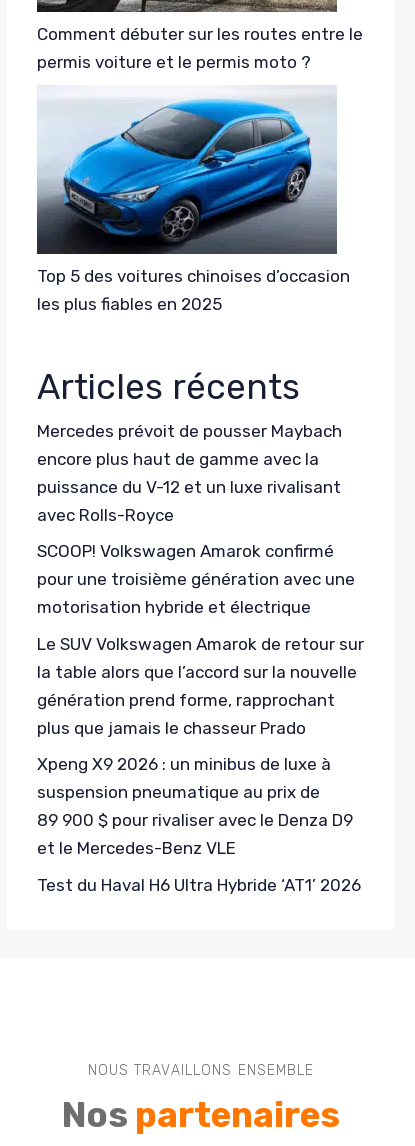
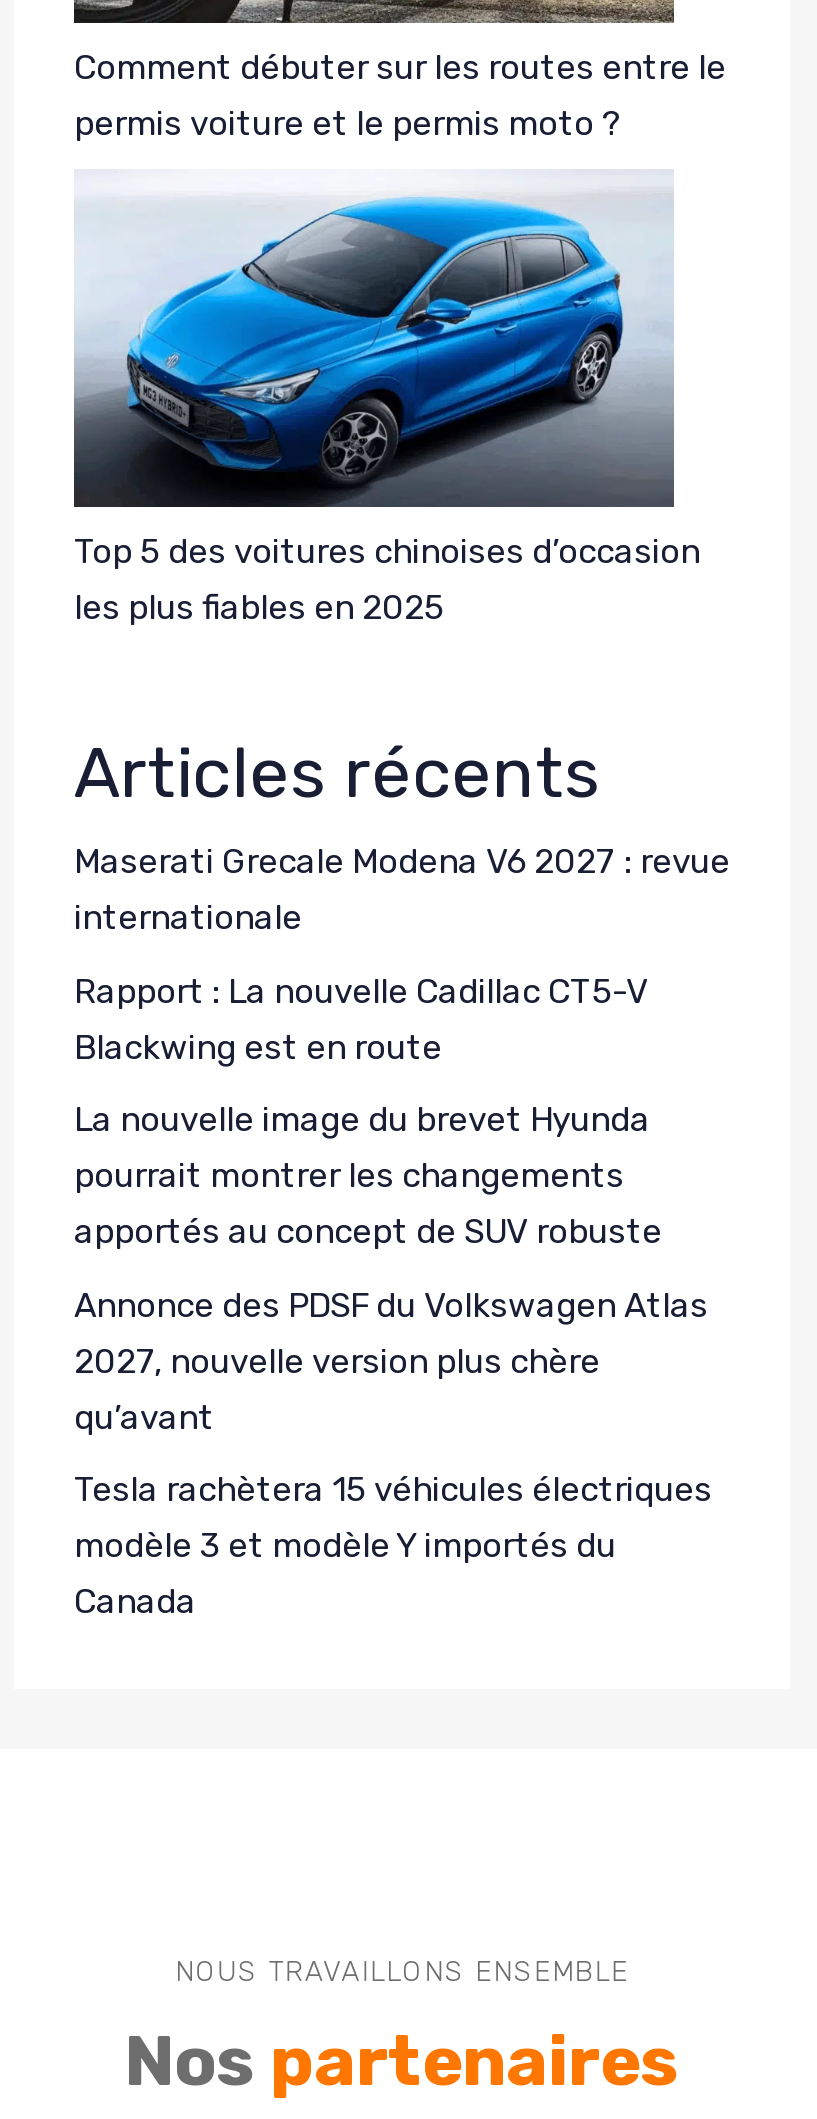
[37,421,342,525] Mercedes prévoit de pousser Maybach | encore plus haut de gamme avec la | puissance du V-12 et un luxe rivalisant | avec Rolls-Royce -> [74,841,730,937] Maserati Grecale Modena V6 2027 : revue | internationale
[37,541,355,617] SCOOP! Volkswagen Amarok confirmé | pour une troisième génération avec une | motorisation hybride et électrique -> [74,970,648,1066] Rapport : La nouvelle Cadillac CT5-V | Blackwing est en route
[37,634,364,738] Le SUV Volkswagen Amarok de retour sur | la table alors que l’accord sur la nouvelle | génération prend forme, rapprochant | plus que jamais le chasseur Prado -> [74,1099,662,1251] La nouvelle image du brevet Hyunda | pourrait montrer les changements | apportés au concept de SUV robuste
[37,754,353,858] Xpeng X9 2026 : un minibus de luxe à | suspension pneumatique au prix de | 89 900 $ pour rivaliser avec le Denza D9 | et le Mercedes-Benz VLE -> [74,1284,708,1436] Annonce des PDSF du Volkswagen Atlas | 2027, nouvelle version plus chère | qu’avant
[37,875,361,895] Test du Haval H6 Ultra Hybride ‘AT1’ 2026 -> [74,1469,712,1621] Tesla rachètera 15 véhicules électriques | modèle 3 et modèle Y importés du | Canada

